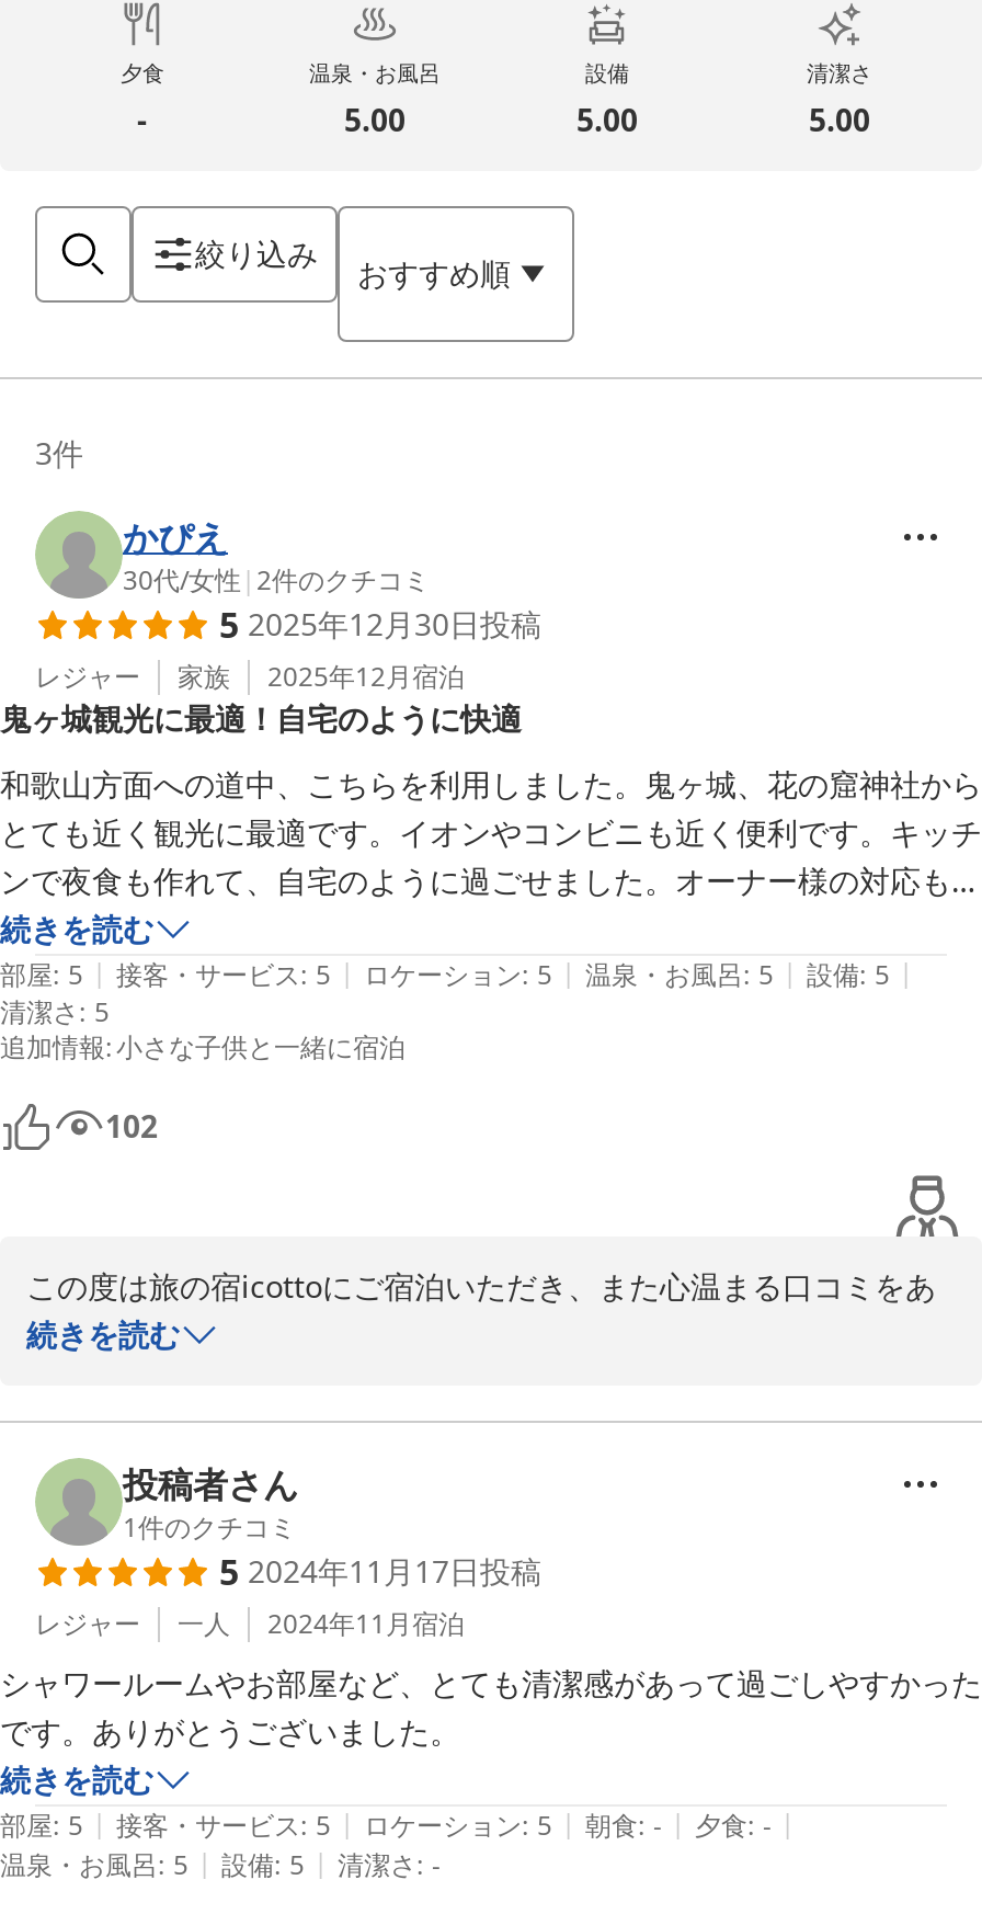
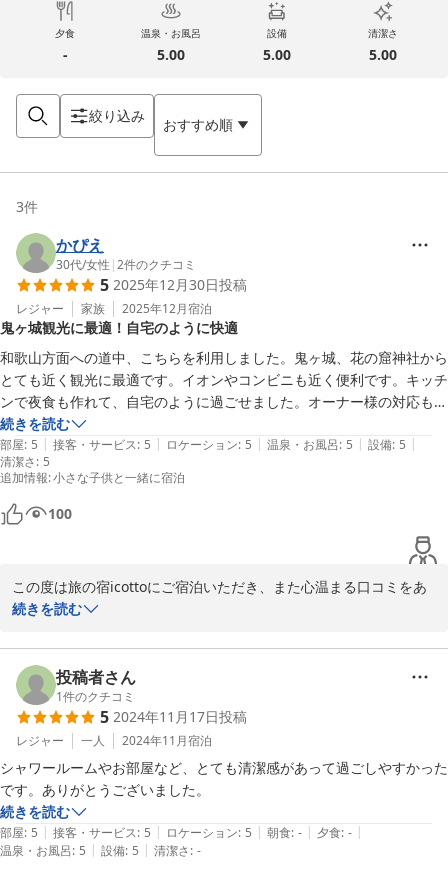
[105,1105,158,1147] 102 -> [48,504,72,523] 100

